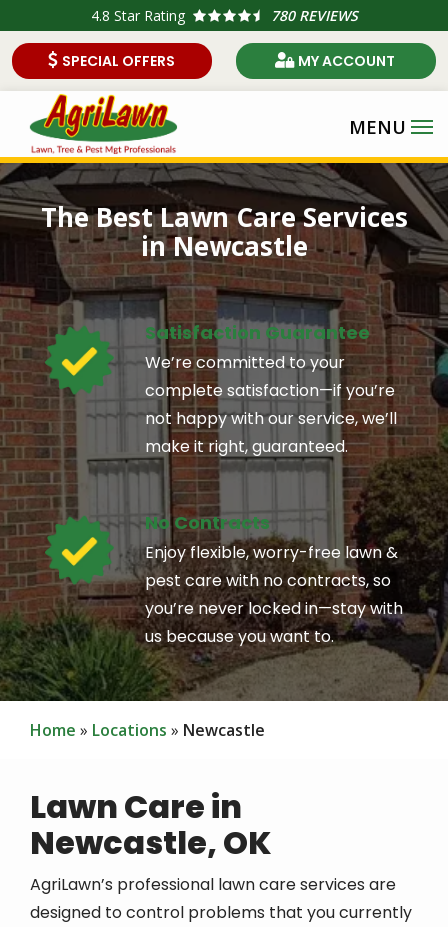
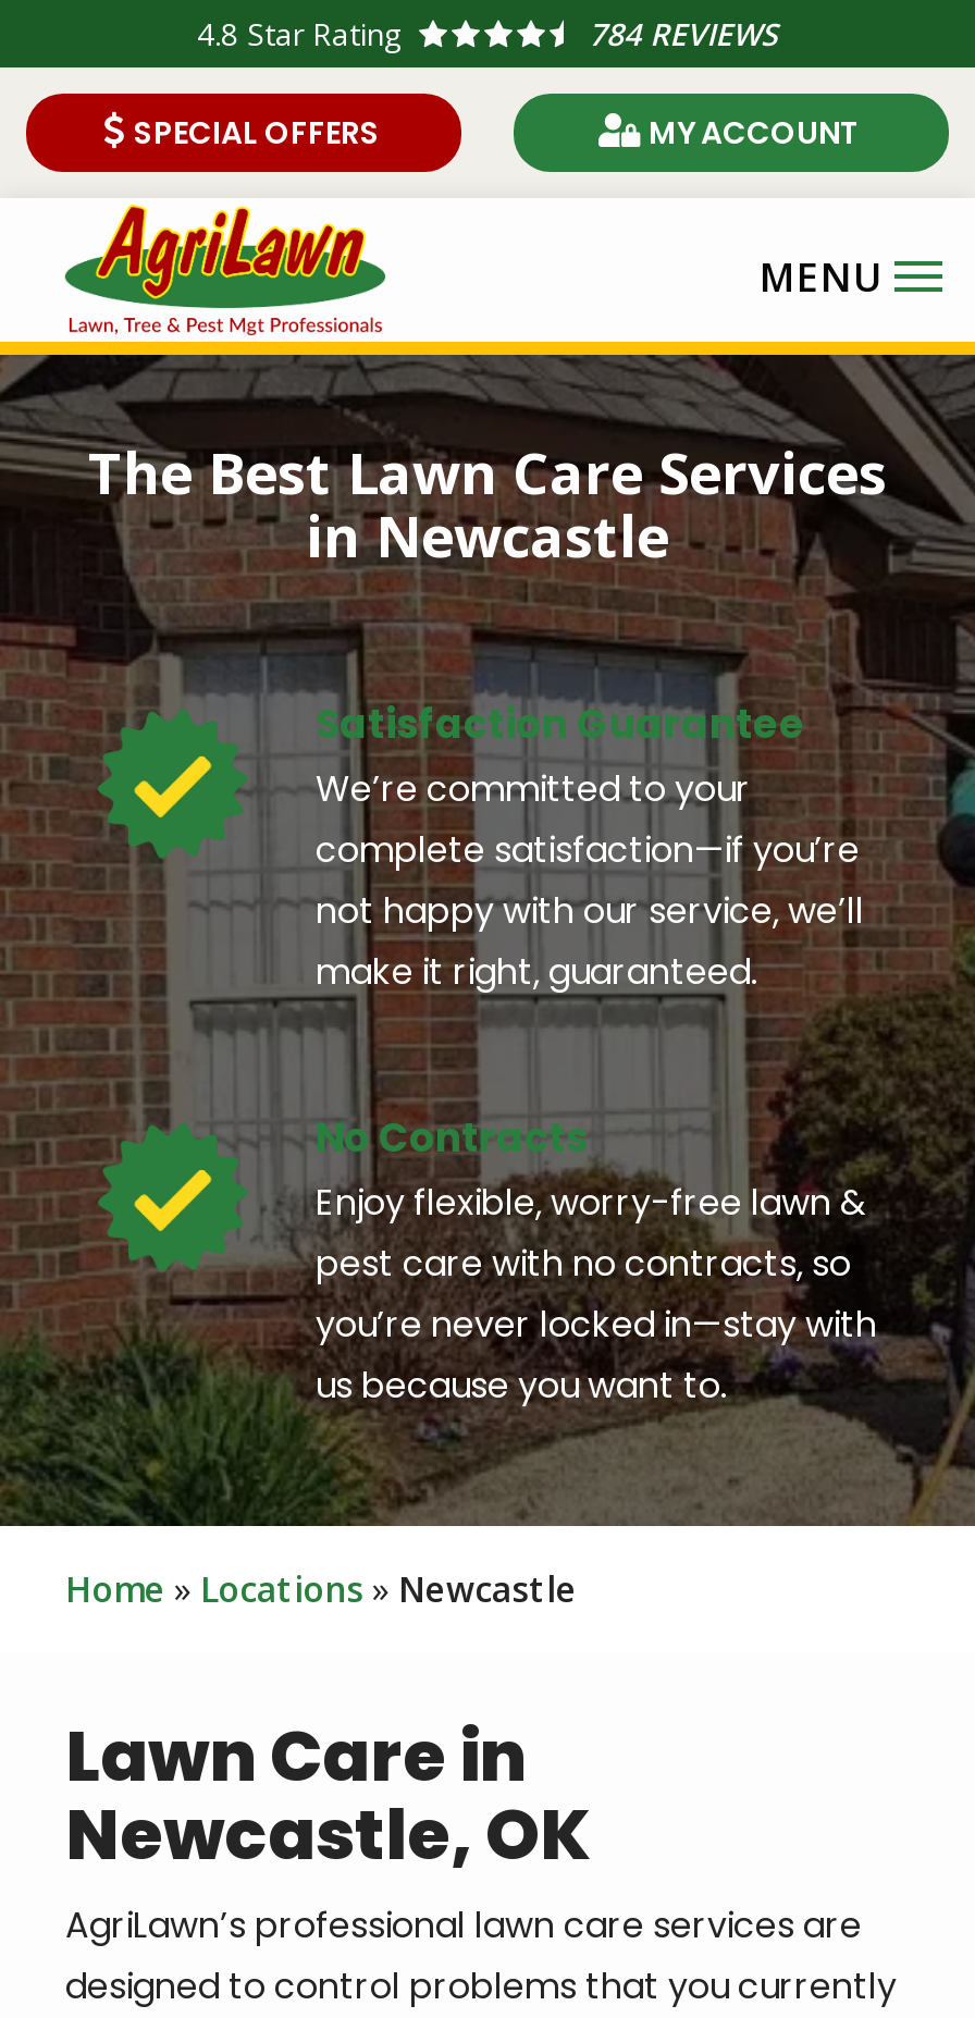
[270,6,357,25] 780 REVIEWS -> [589,13,778,54] 784 REVIEWS

